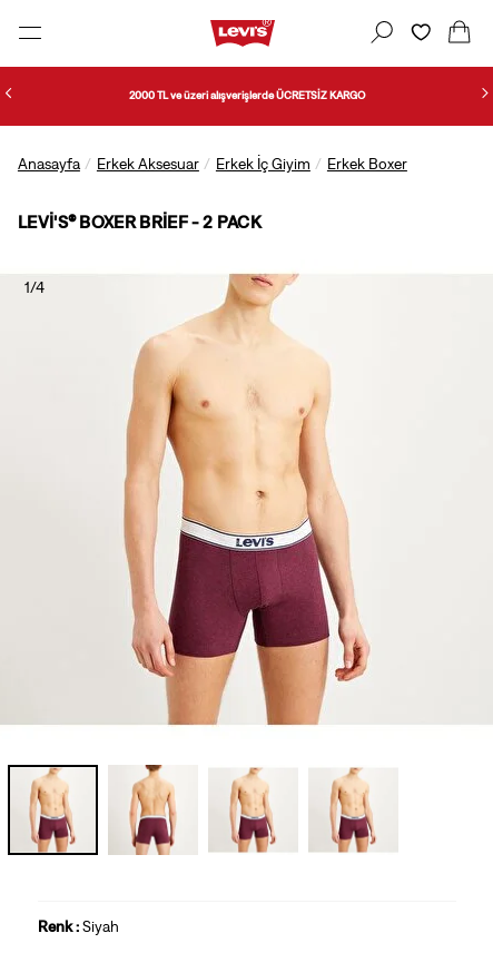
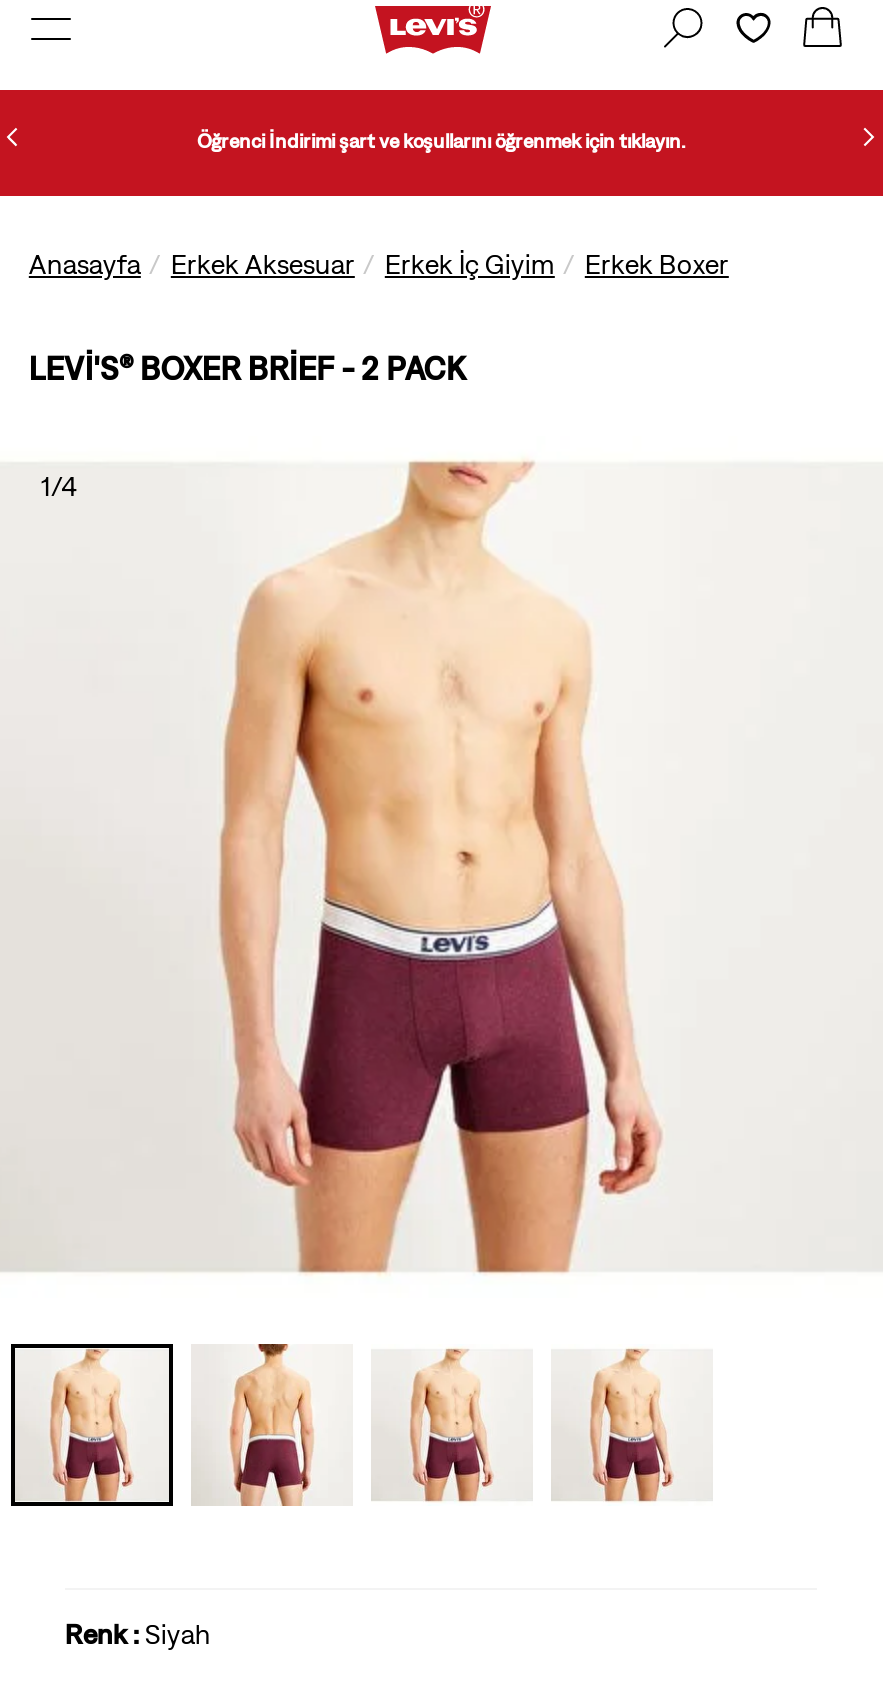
[129,90,365,102] 2000 TL ve üzeri alışverişlerde ÜCRETSİZ KARGO -> [197,131,685,153] Öğrenci İndirimi şart ve koşullarını öğrenmek için tıklayın.

